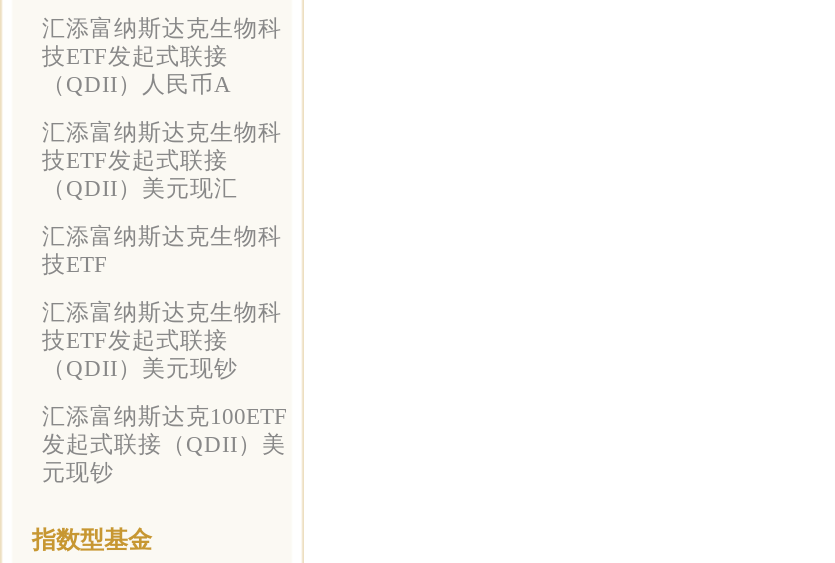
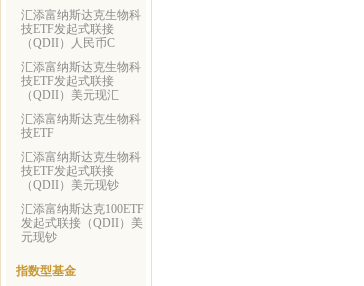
[42,72,232,96] （QDII）人民币A -> [21,37,115,49] （QDII）人民币C

